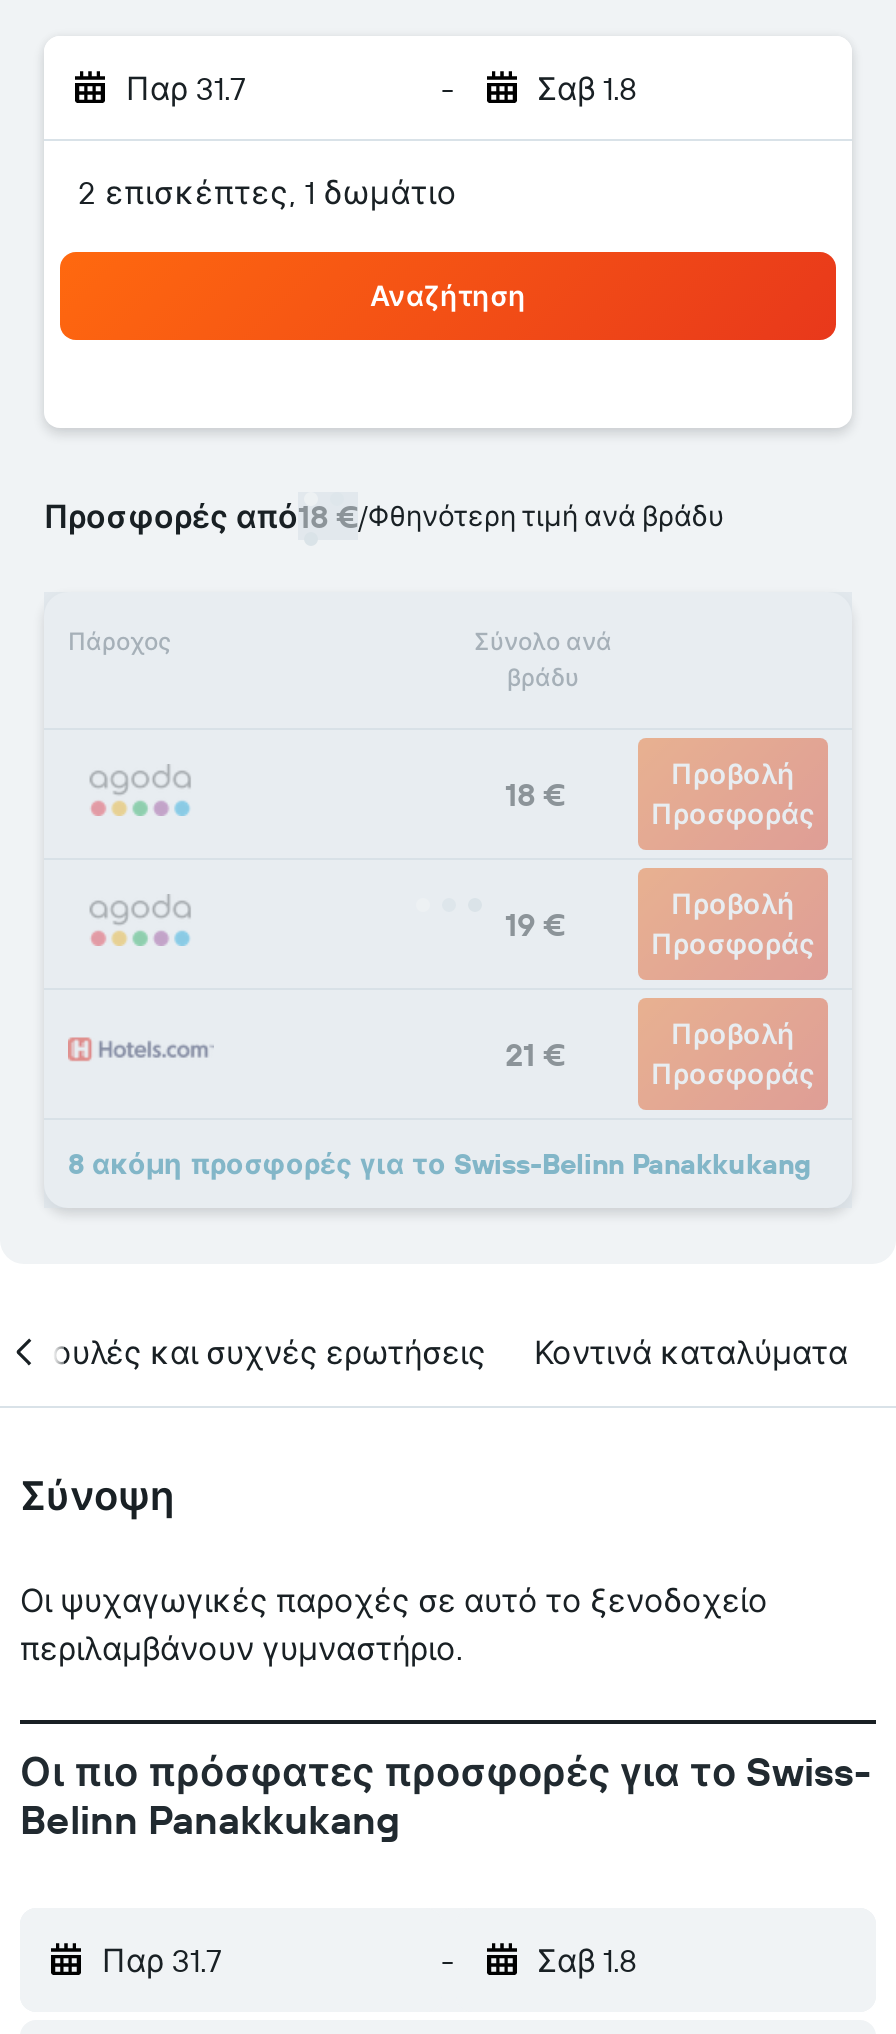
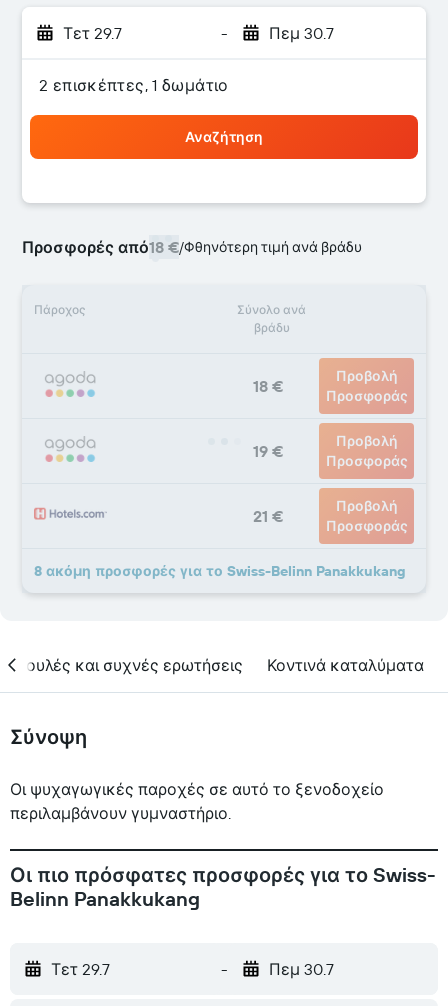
[126,68,246,108] Παρ 31.7 -> [63,23,122,43] Τετ 29.7
[537,68,637,108] Σαβ 1.8 -> [268,23,333,43] Πεμ 30.7
[102,1940,222,1980] Παρ 31.7 -> [51,959,110,979] Τετ 29.7
[537,1940,637,1980] Σαβ 1.8 -> [268,959,333,979] Πεμ 30.7

